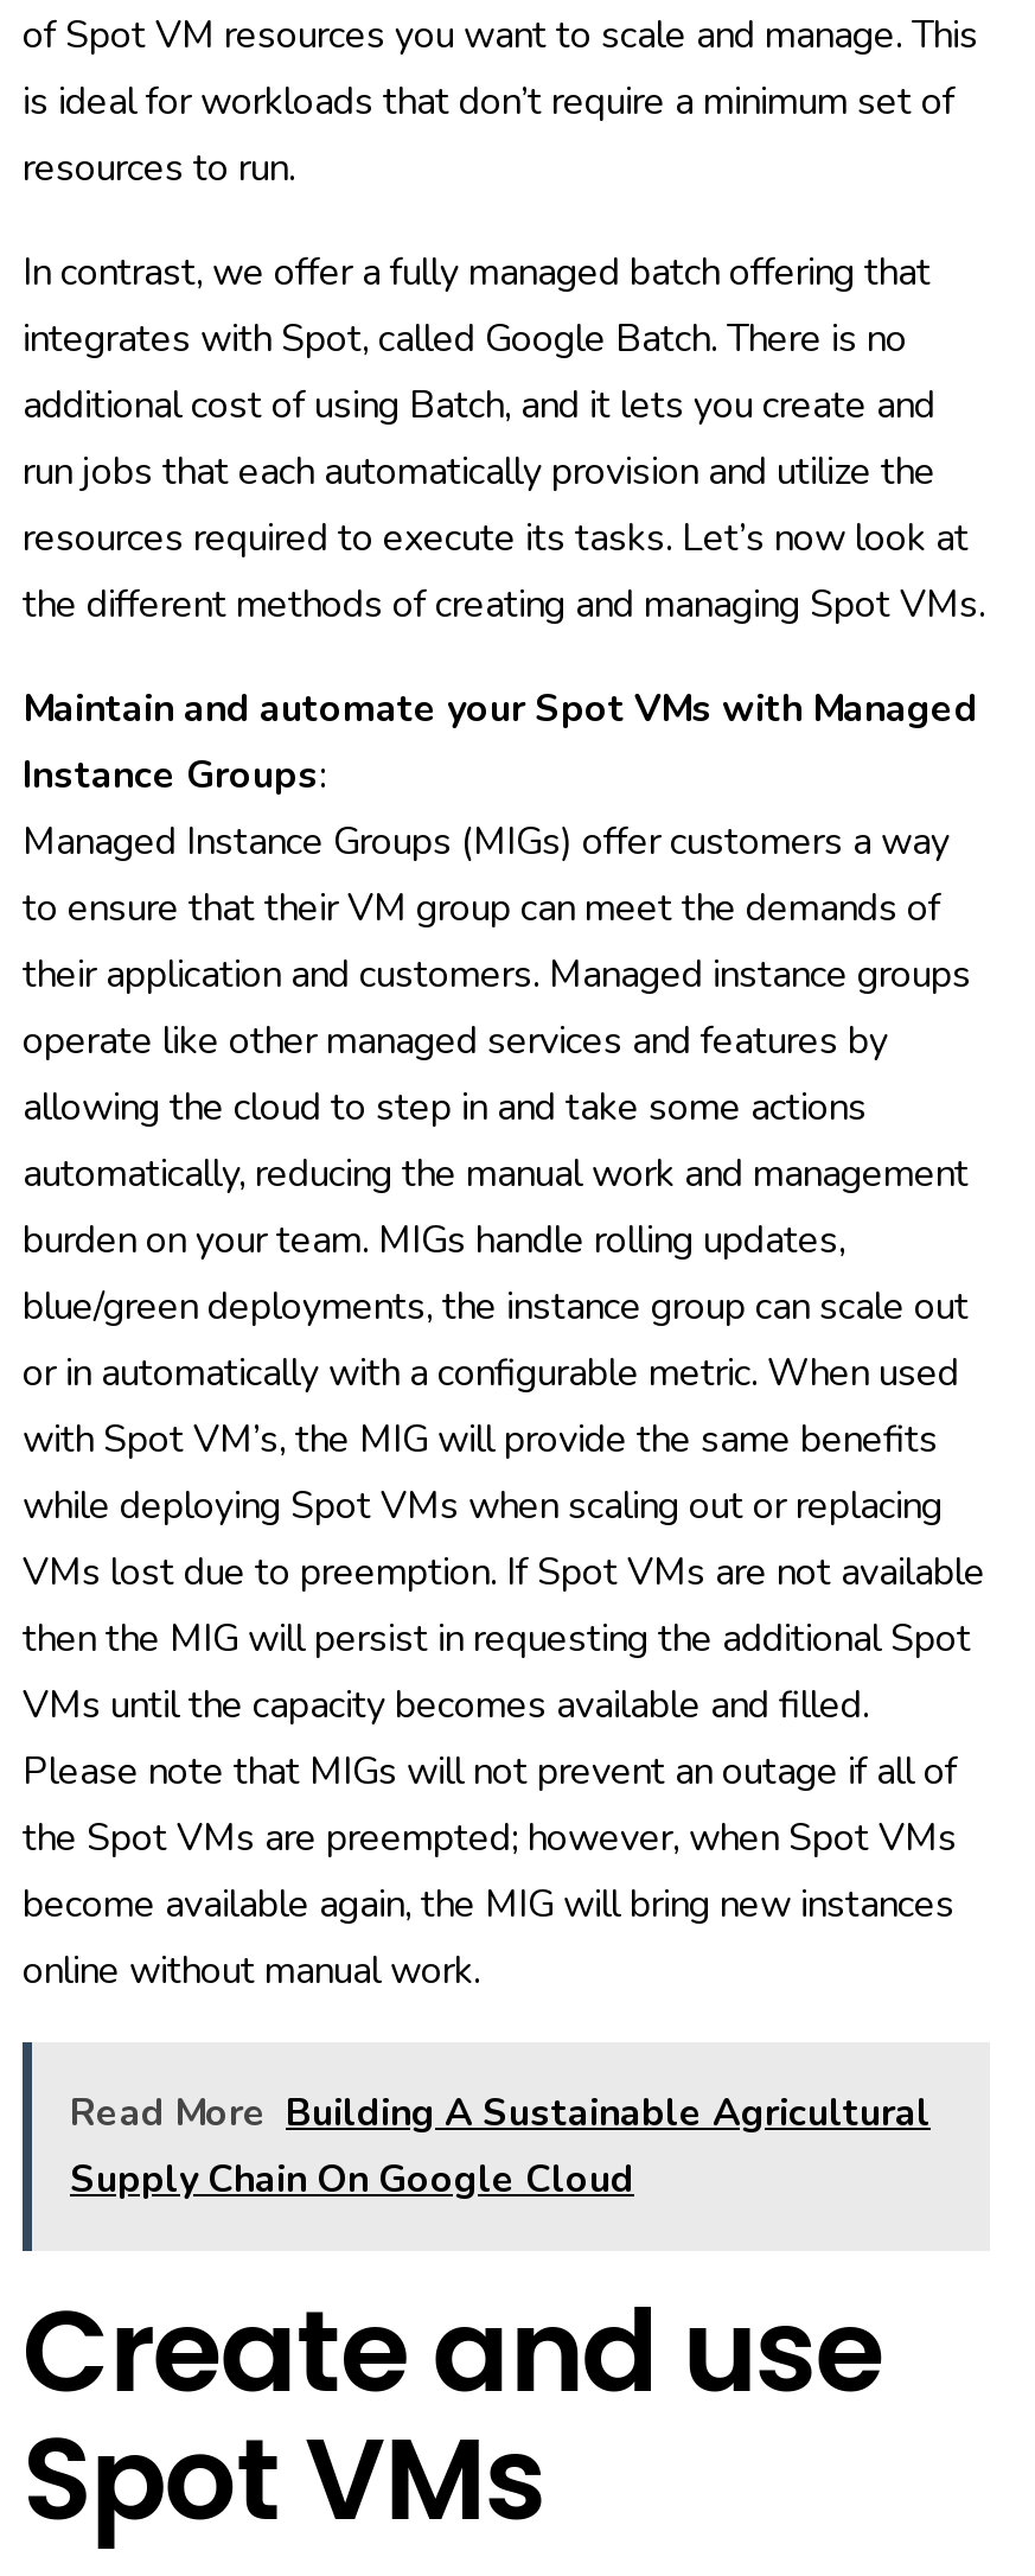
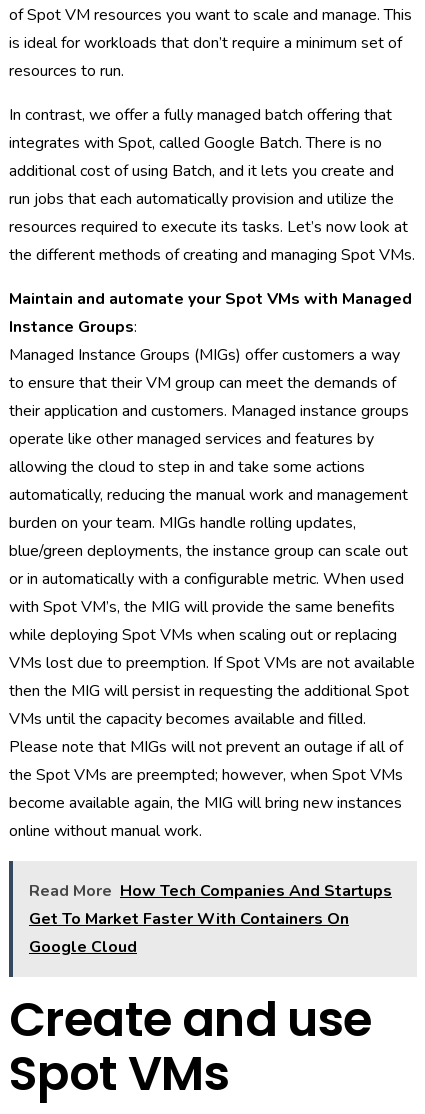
[70,2087,931,2206] Read More Building A Sustainable Agricultural | Supply Chain On Google Cloud -> [29,880,392,958] Read More How Tech Companies And Startups | Get To Market Faster With Containers On | Google Cloud

